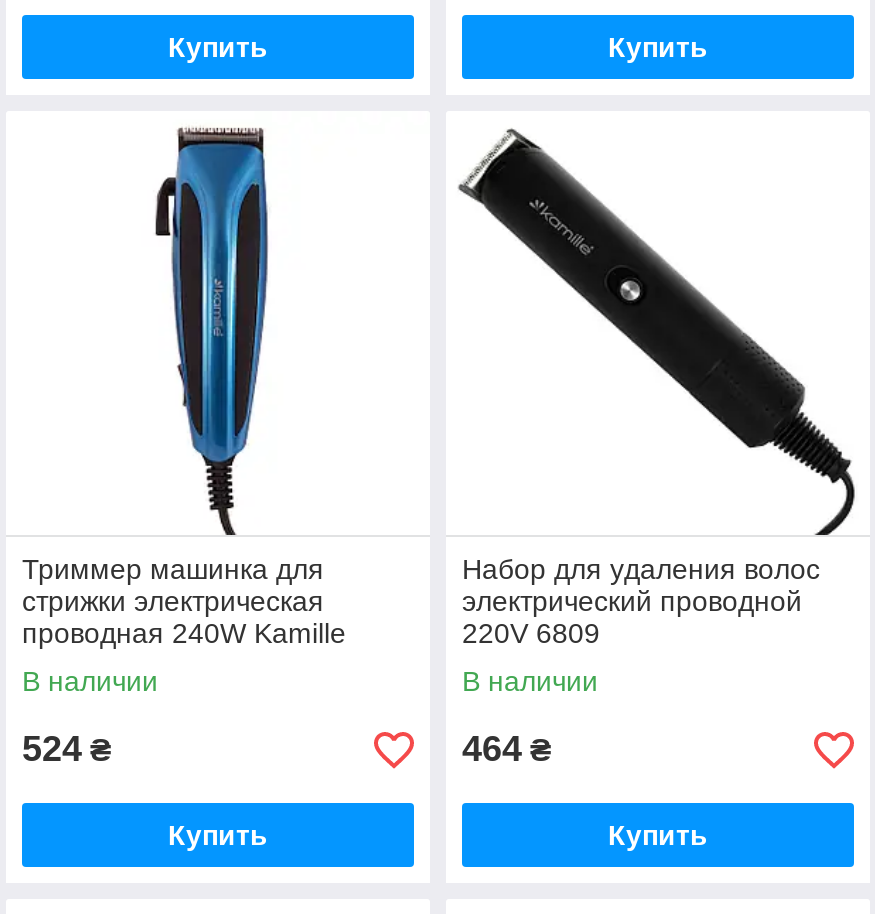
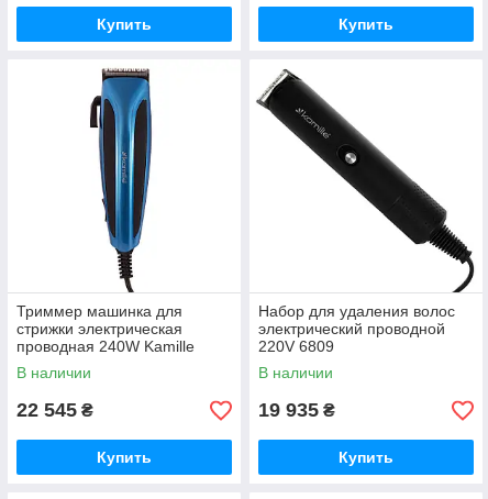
[22,729,112,769] 524 ₴ -> [16,399,93,421] 22 545 ₴
[462,729,552,769] 464 ₴ -> [258,399,335,421] 19 935 ₴

